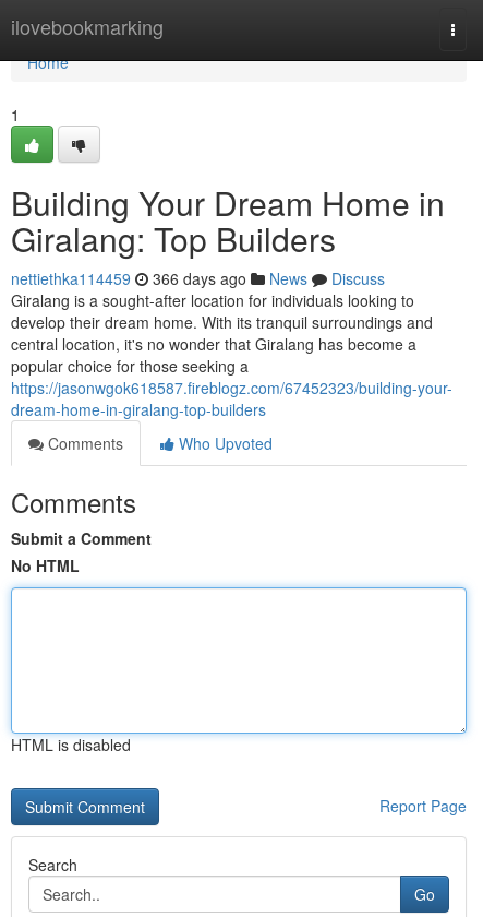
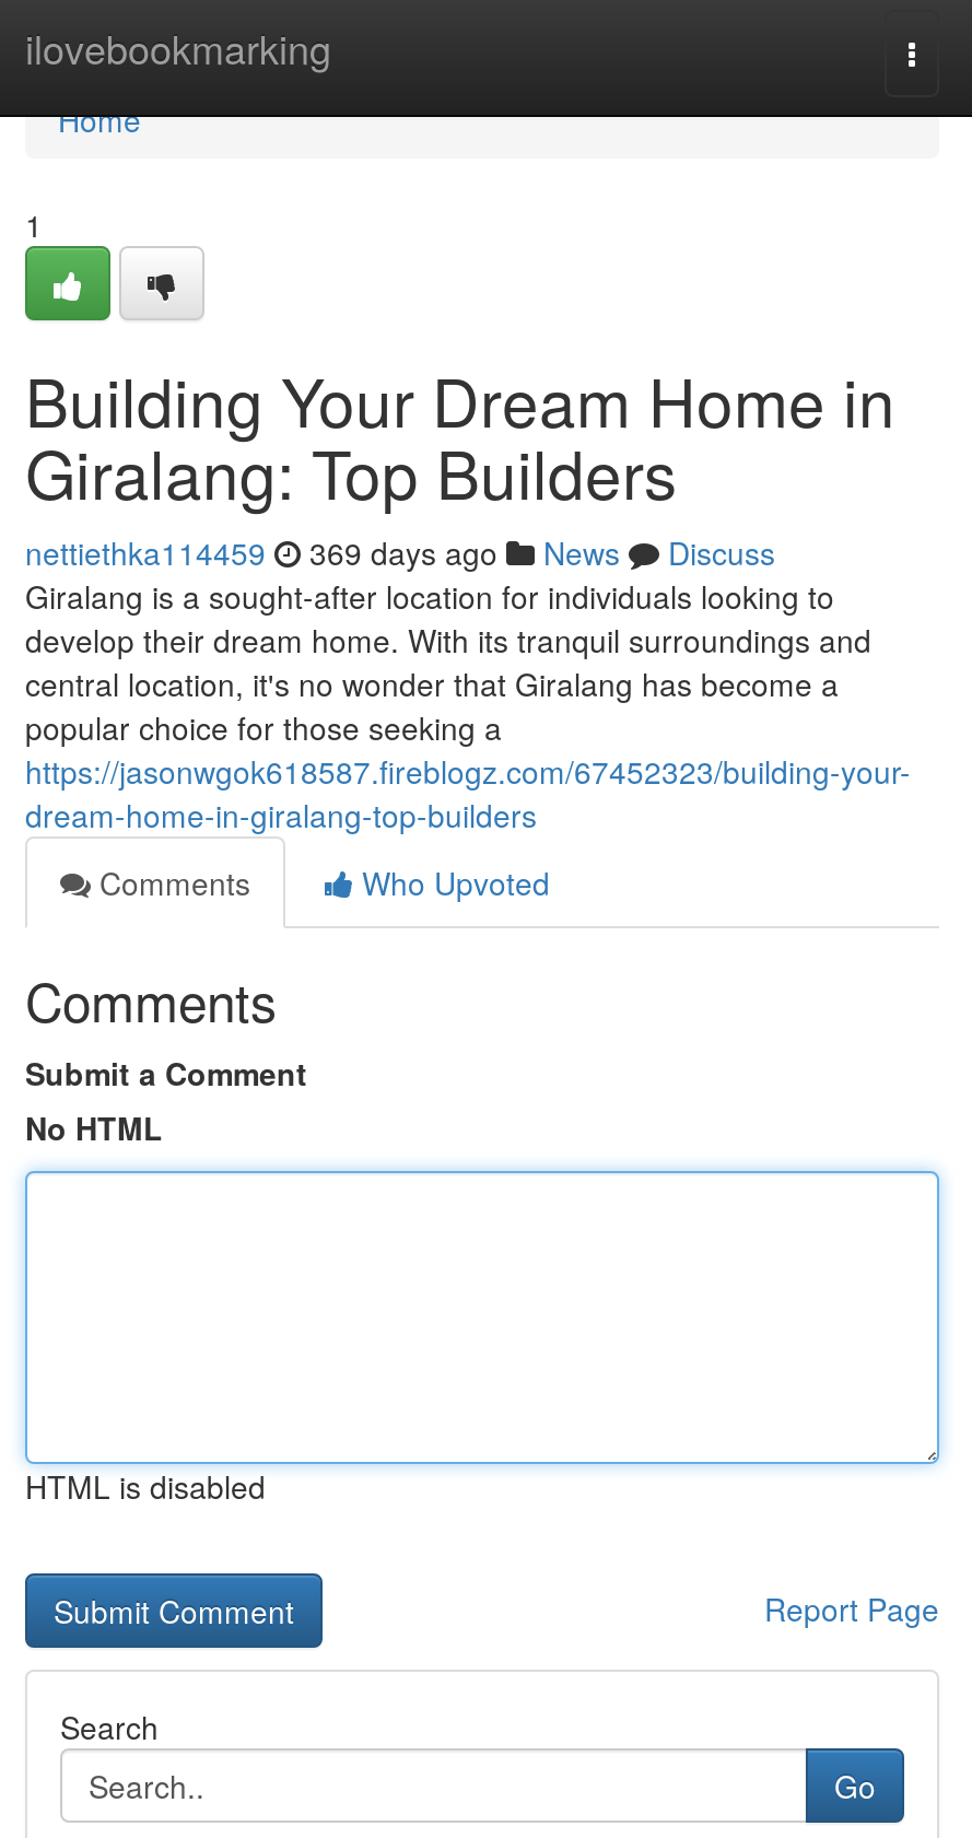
[11,267,385,289] nettiethka114459 366 days ago News Discuss -> [25,530,775,574] nettiethka114459 369 days ago News Discuss

